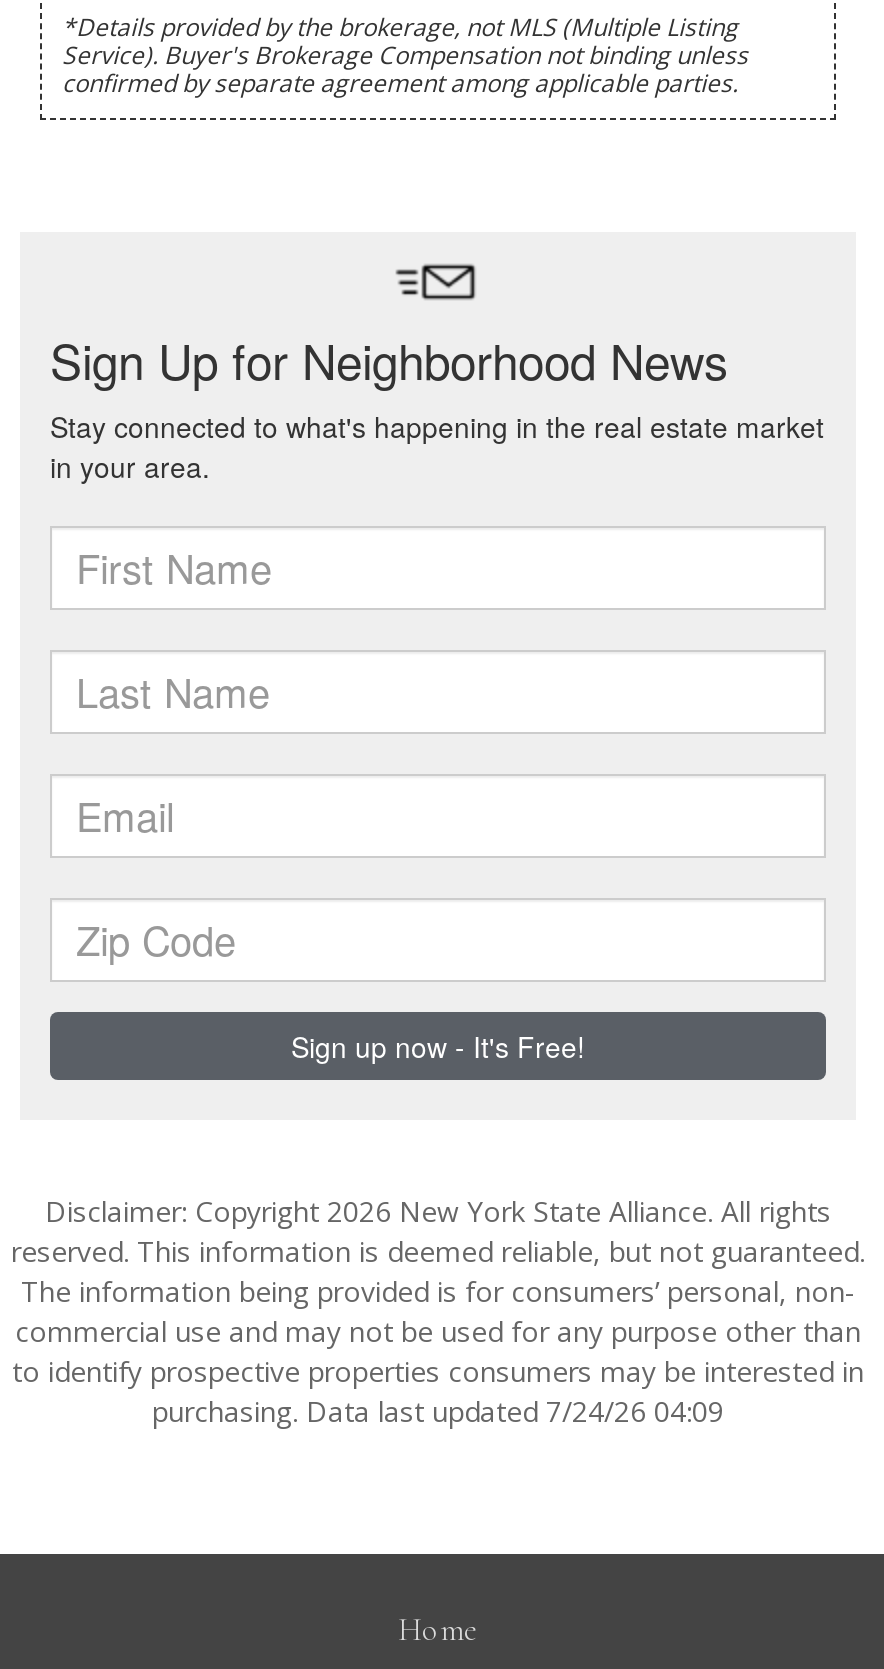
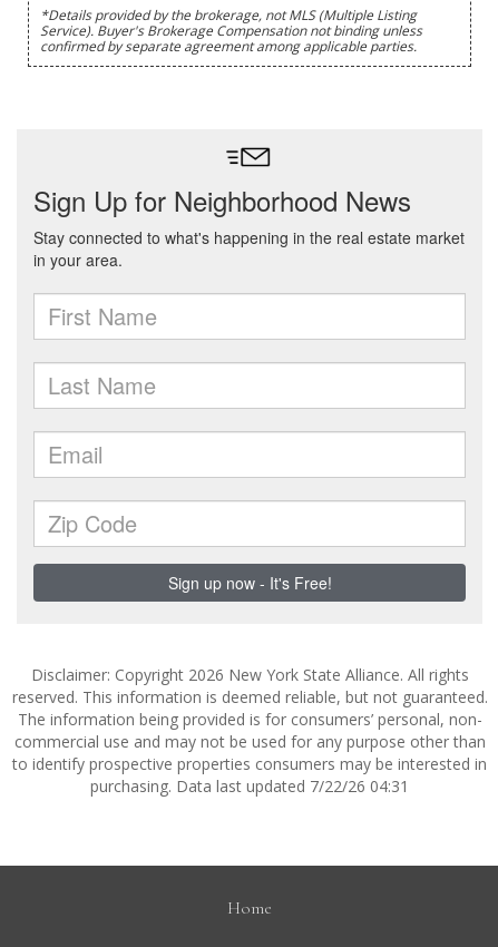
[152,1392,724,1430] purchasing. Data last updated 7/24/26 04:09 -> [90,775,409,797] purchasing. Data last updated 7/22/26 04:31

